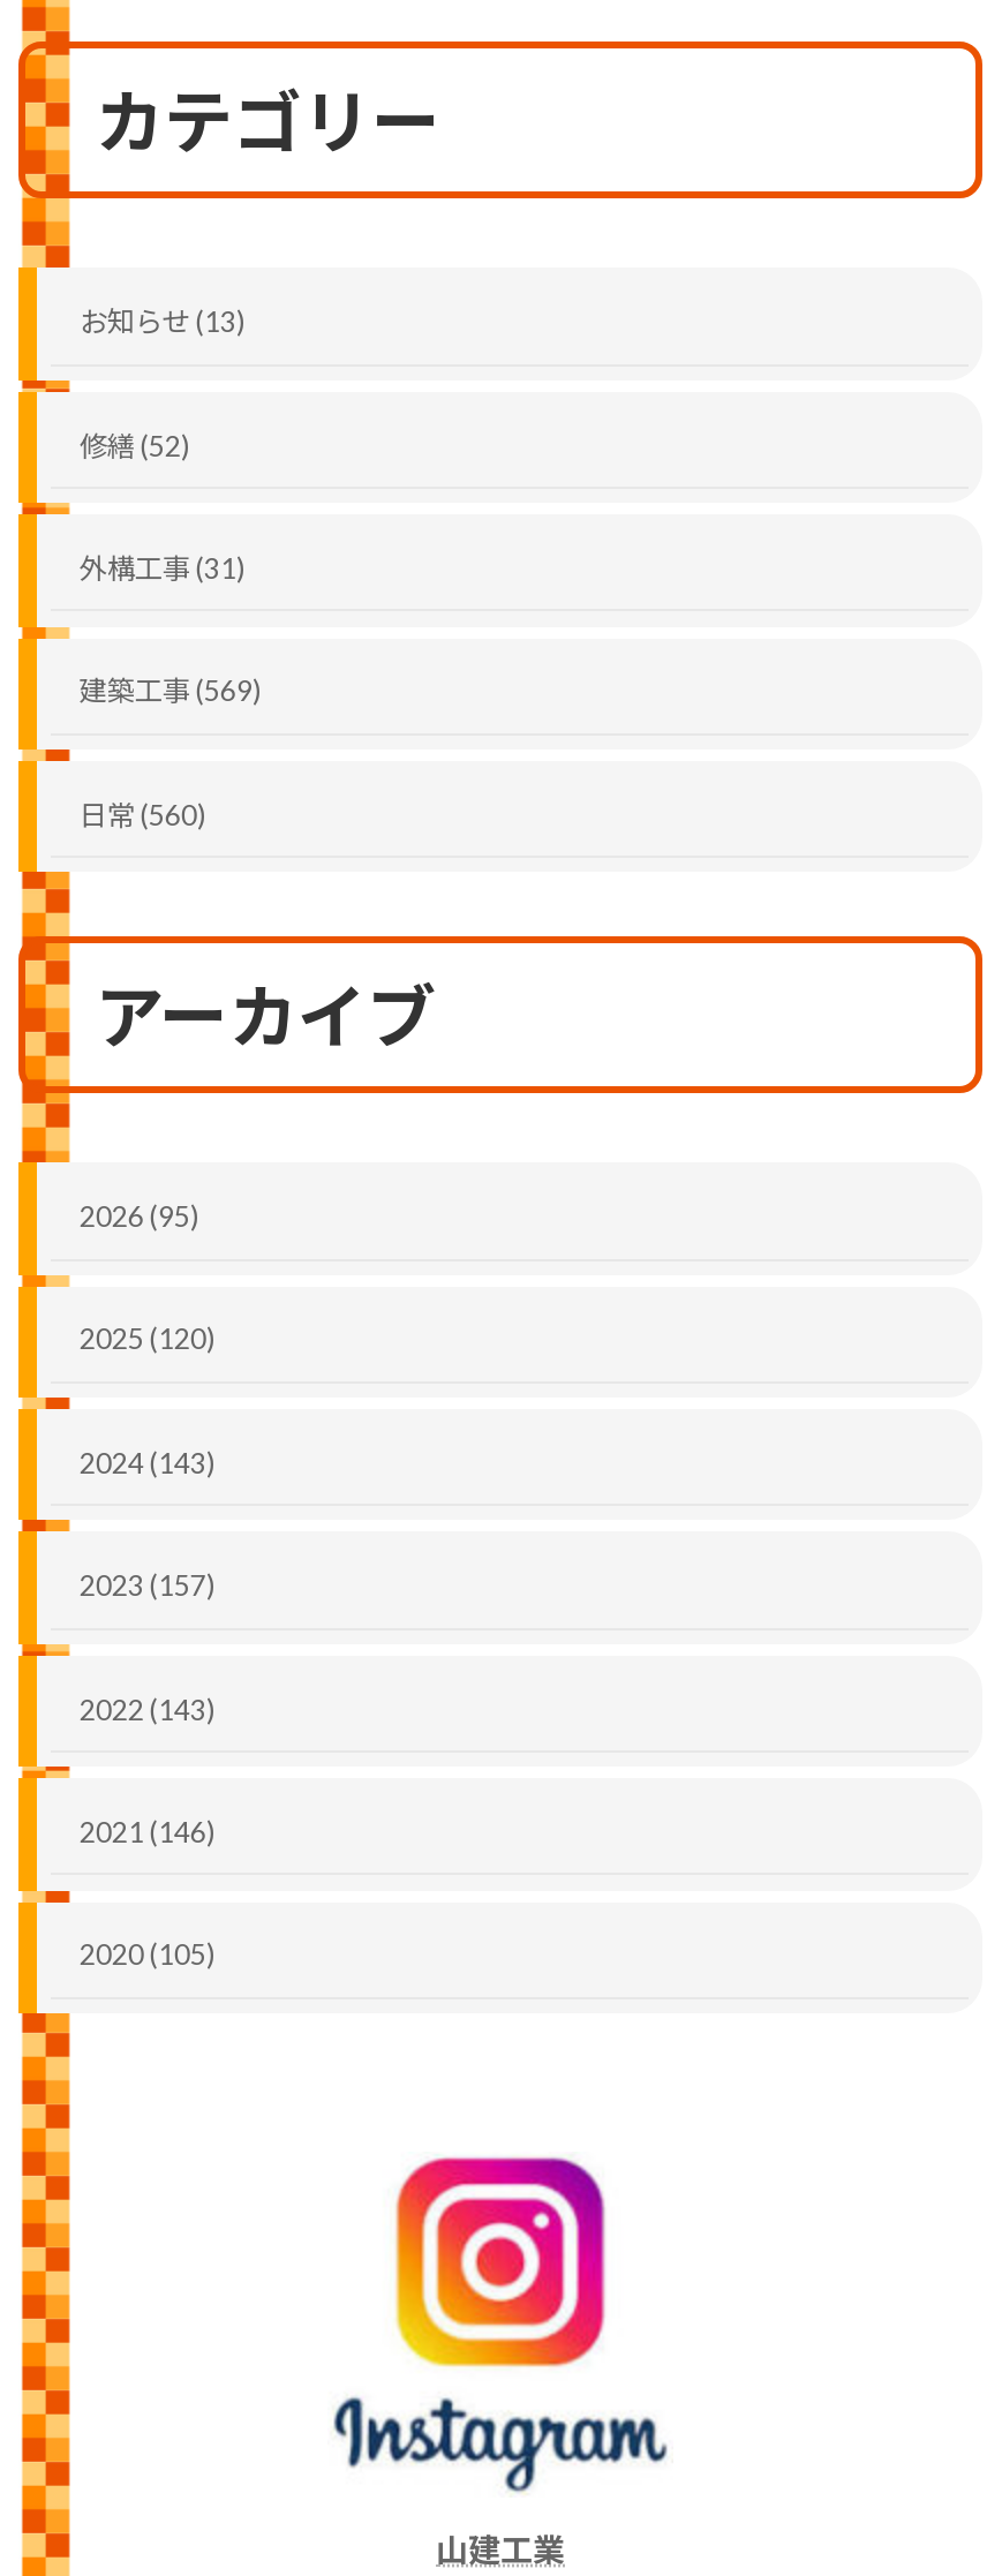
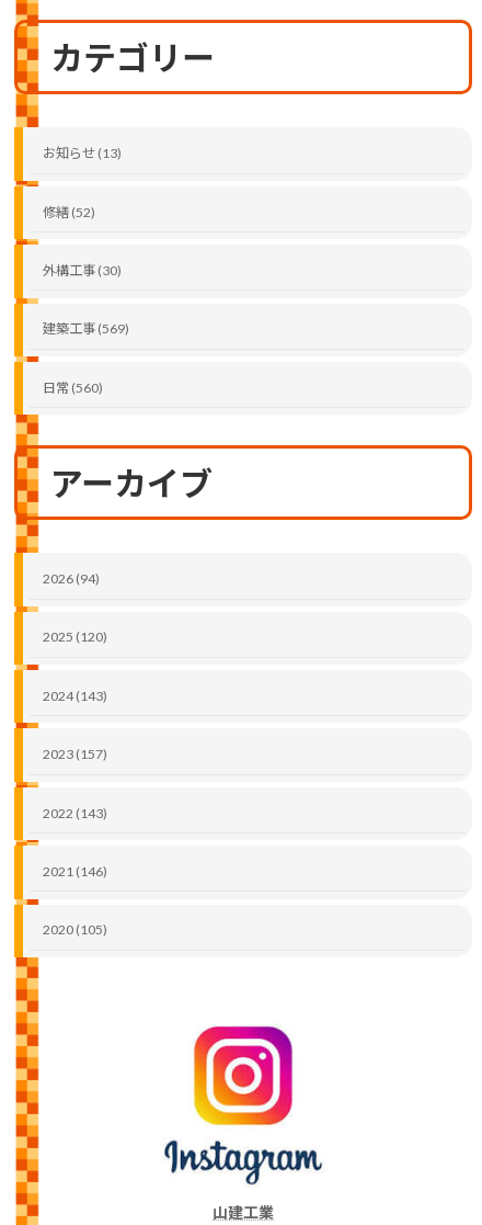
[79,551,245,586] 外構工事 (31) -> [43,262,122,278] 外構工事 (30)
[79,1199,199,1234] 2026 (95) -> [43,570,100,587] 2026 (94)

